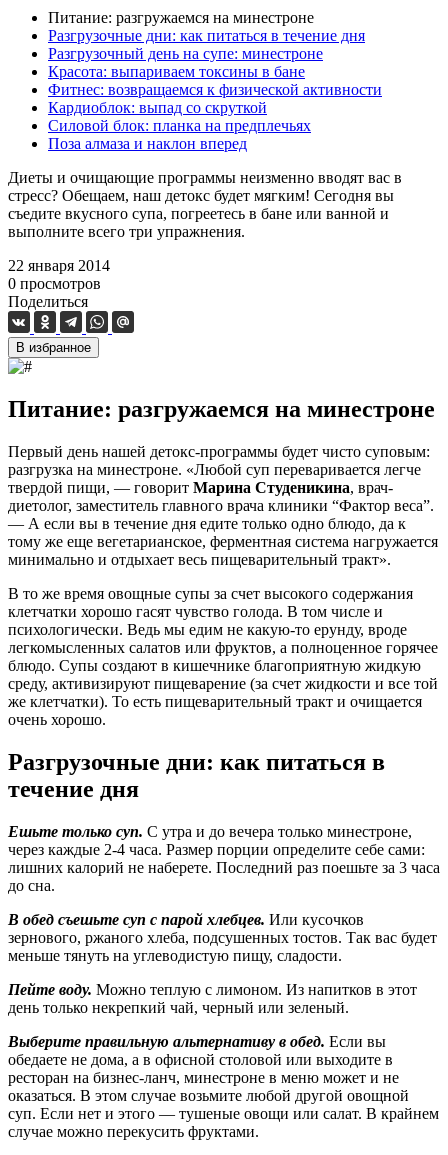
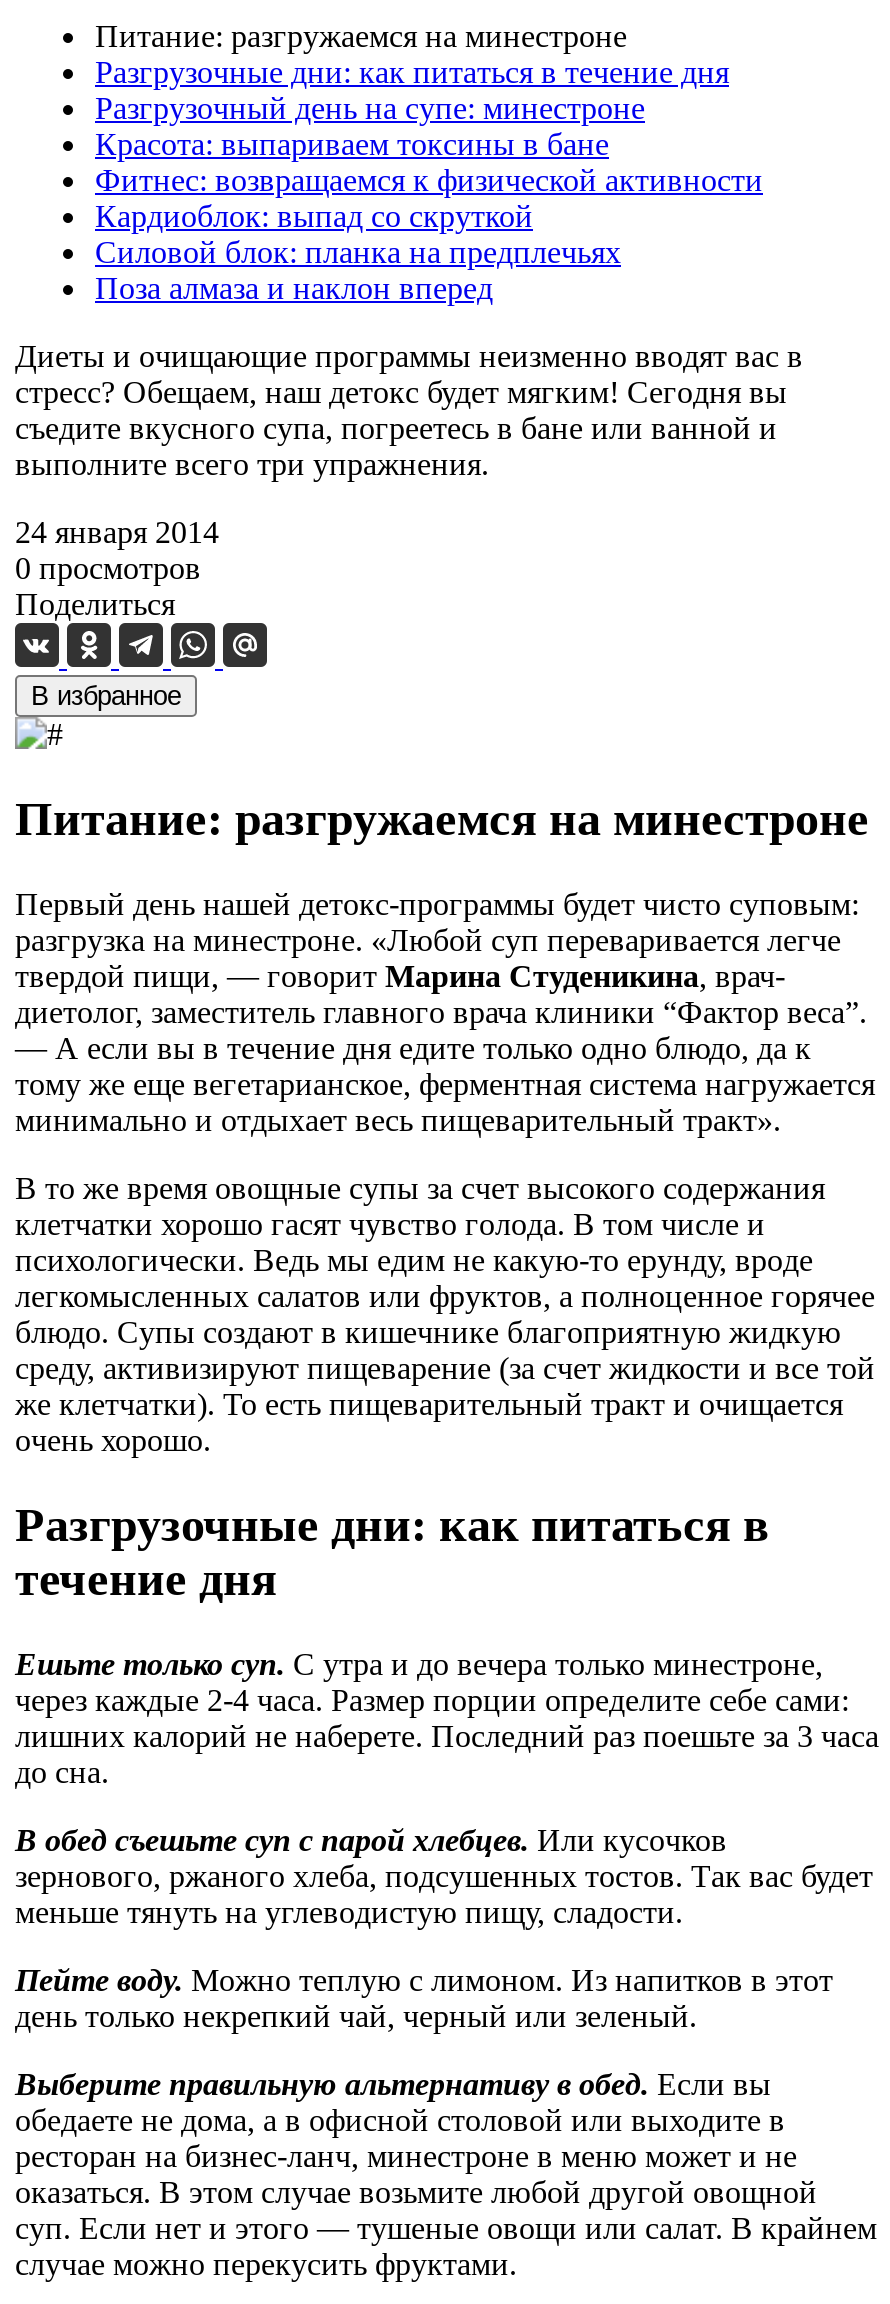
[8,257,110,274] 22 января 2014 -> [15,515,219,549] 24 января 2014

